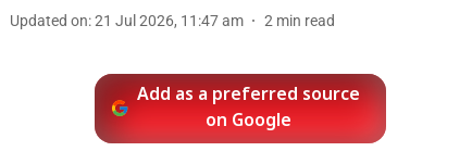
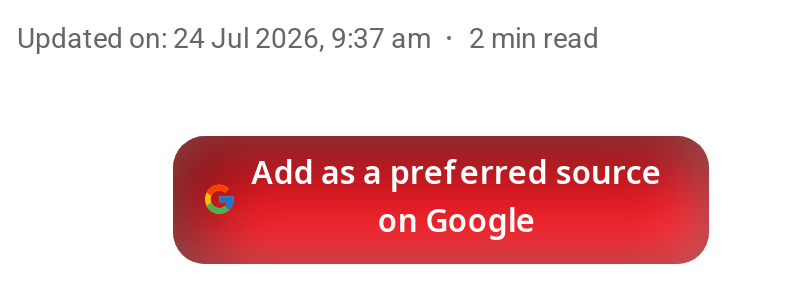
[10,12,244,29] Updated on: 21 Jul 2026, 11:47 am -> [17,22,431,54] Updated on: 24 Jul 2026, 9:37 am

